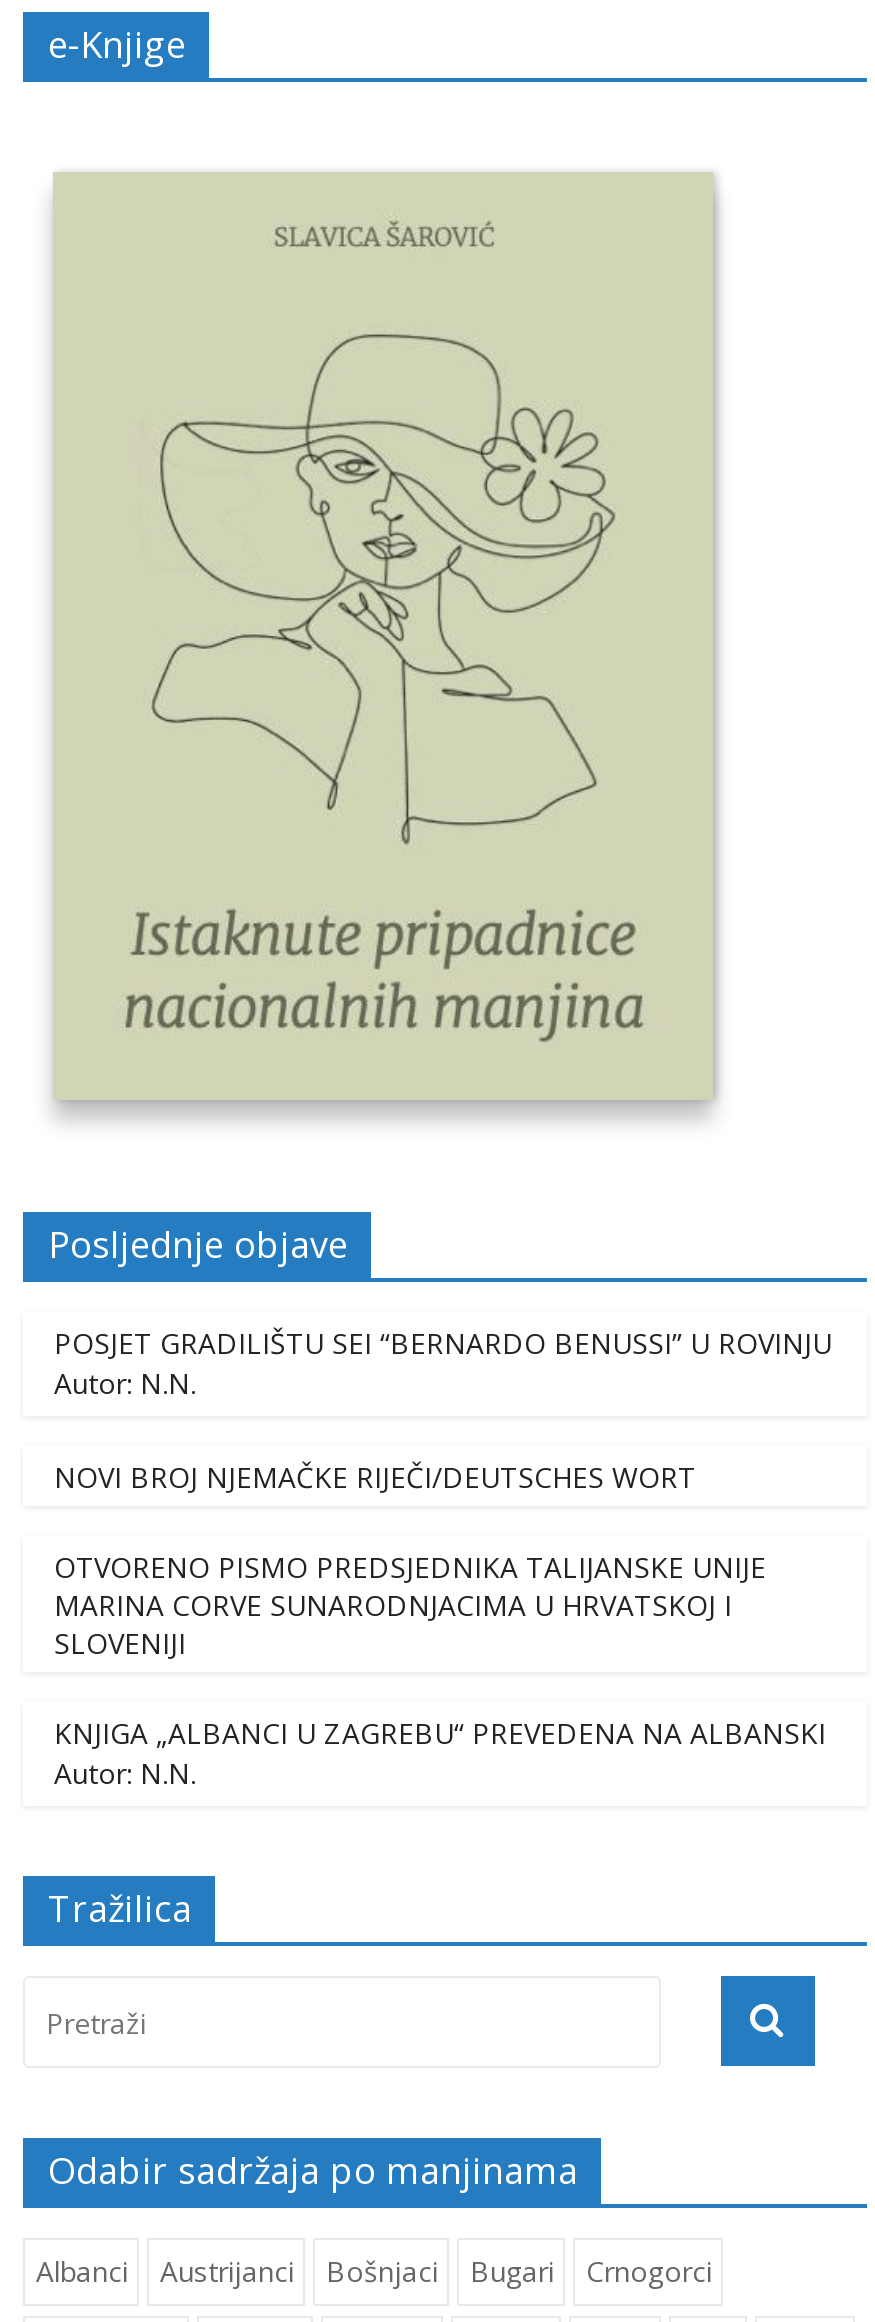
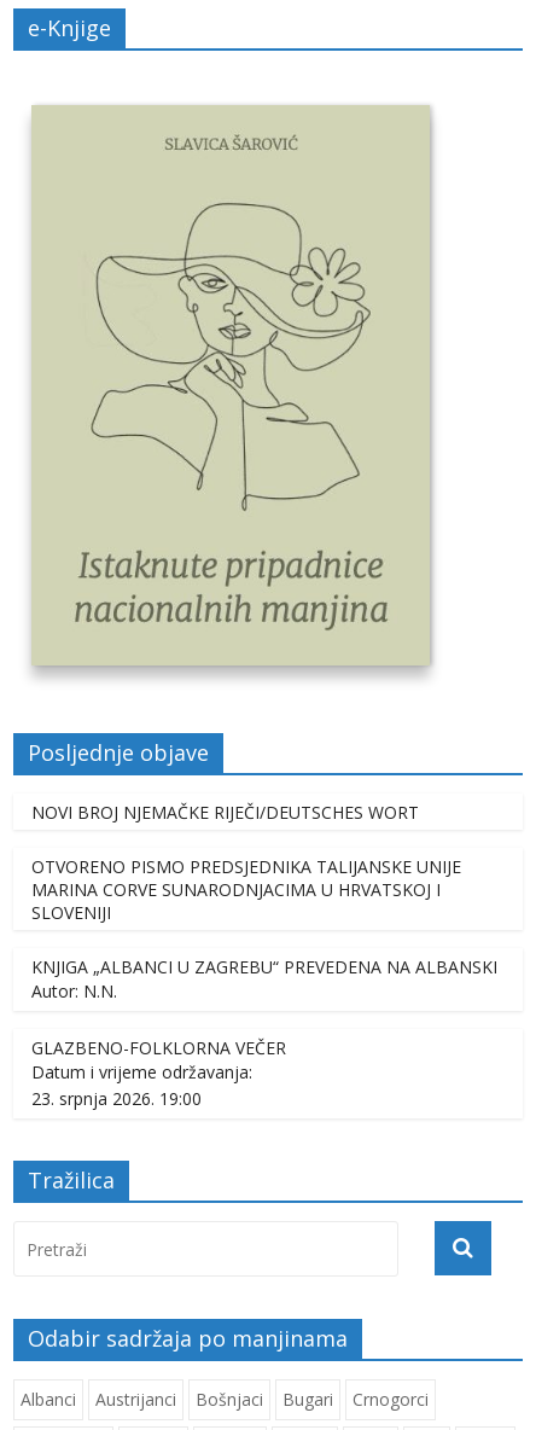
[54,1325,832,1403] POSJET GRADILIŠTU SEI “BERNARDO BENUSSI” U ROVINJU | Autor: N.N. -> none
moved [54,1459,826,1793] -> [32,801,498,1003]: NOVI BROJ NJEMAČKE RIJEČI/DEUTSCHES WORT | OTVORENO PISMO PREDSJEDNIKA TALIJANSKE UNIJE | MARINA CORVE SUNARODNJACIMA U HRVATSKOJ I | SLOVENIJI | KNJIGA „ALBANCI U ZAGREBU“ PREVEDENA NA ALBANSKI | Autor: N.N.
none -> [32,1037,287,1110] GLAZBENO-FOLKLORNA VEČER | Datum i vrijeme održavanja: | 23. srpnja 2026. 19:00

